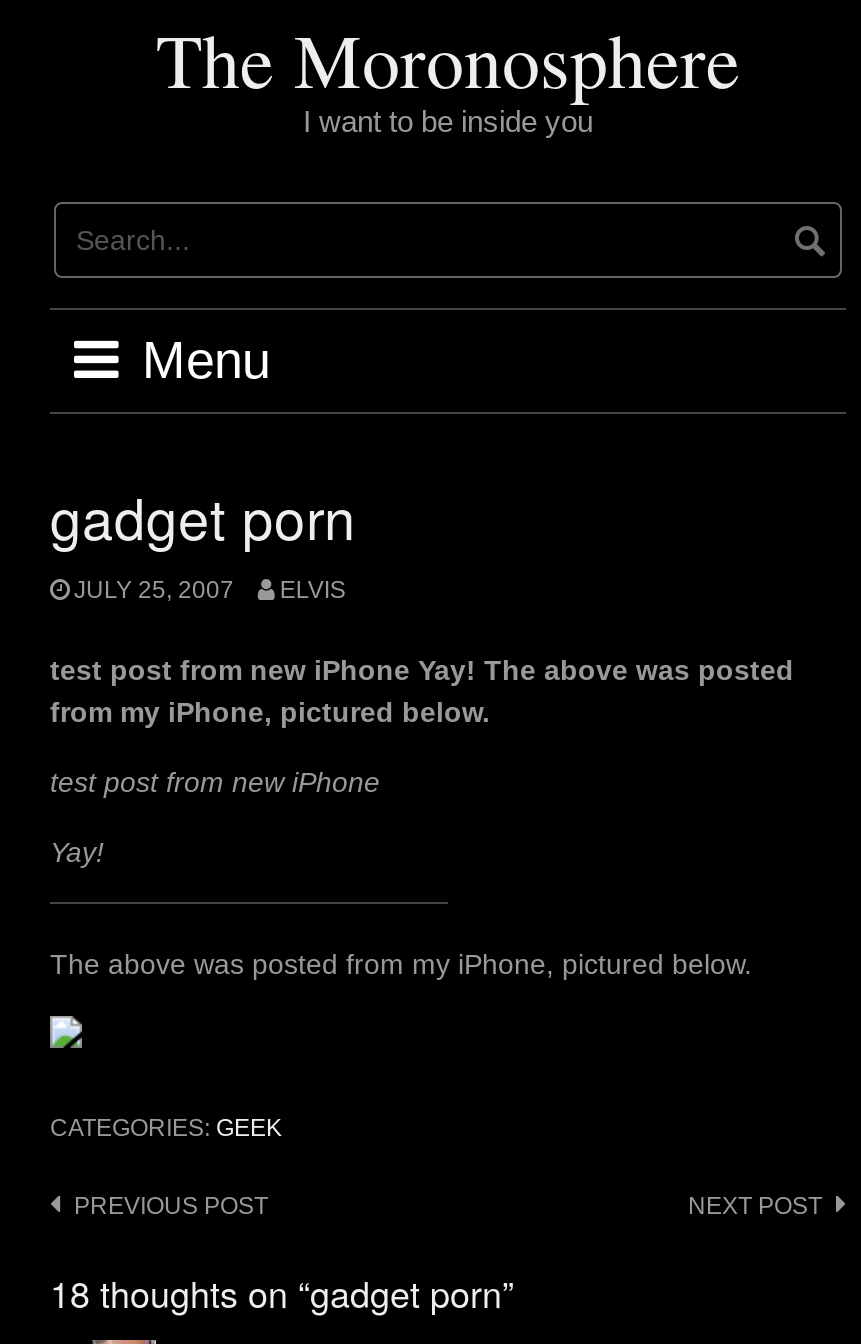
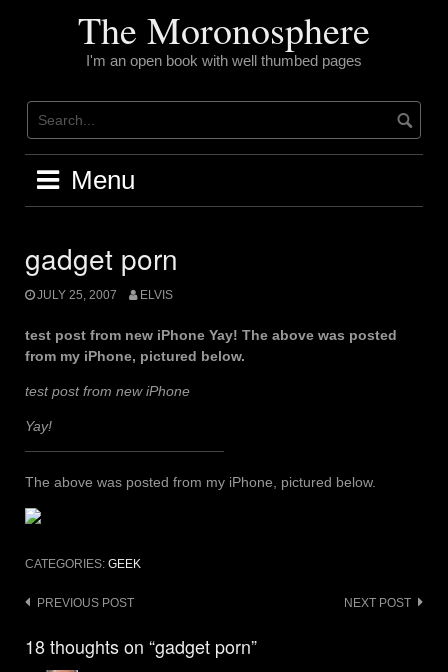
[303,104,593,138] I want to be inside you -> [86,52,362,69] I'm an open book with well thumbed pages

